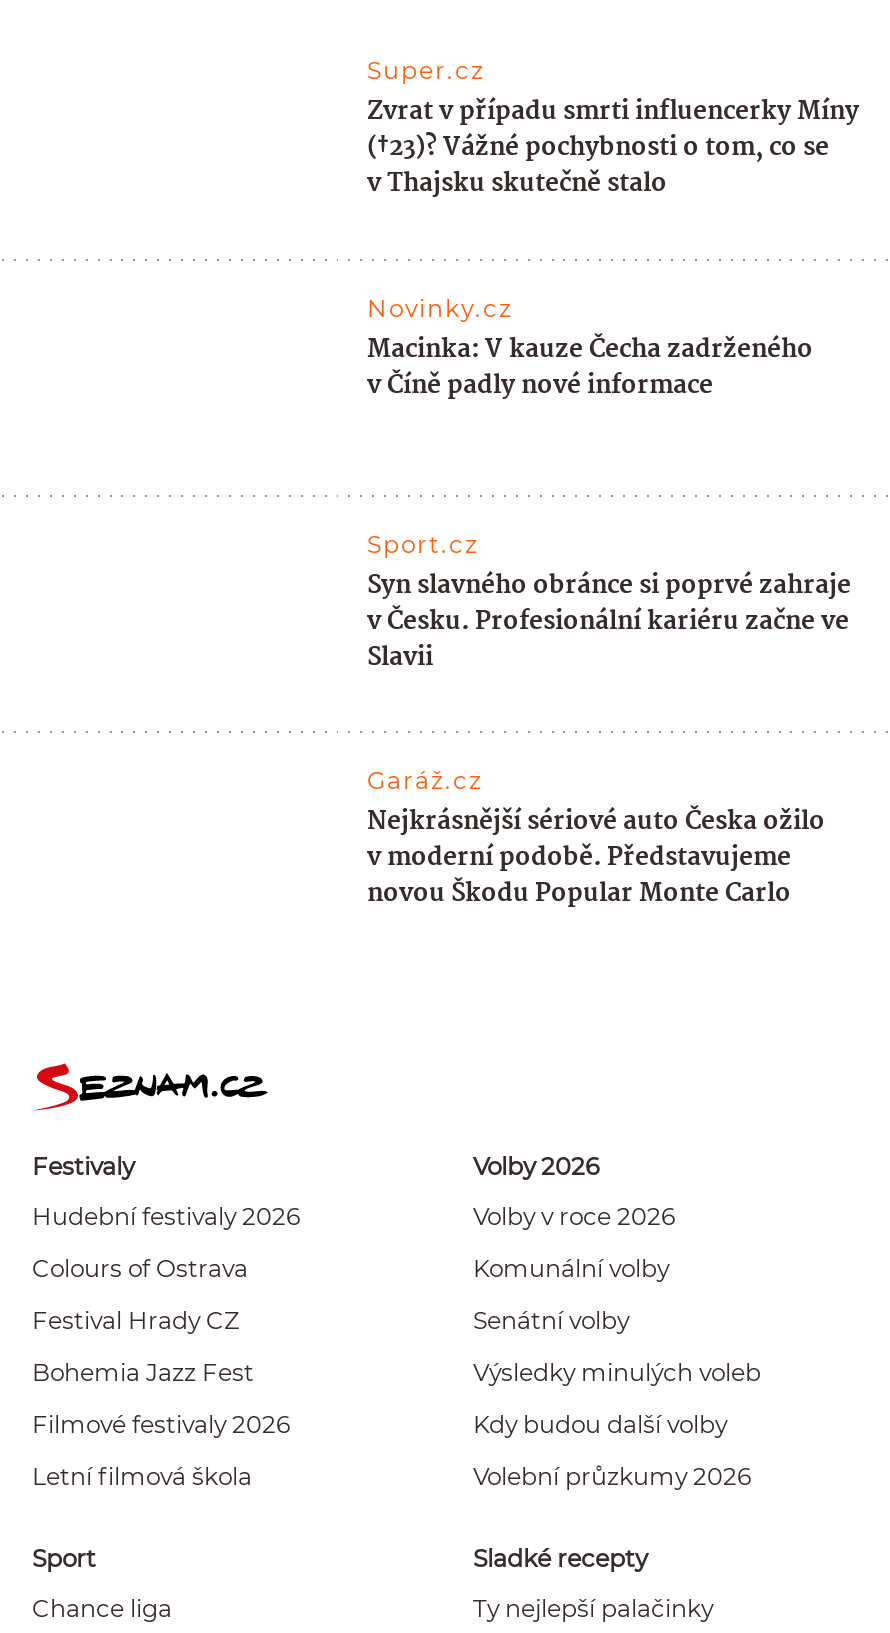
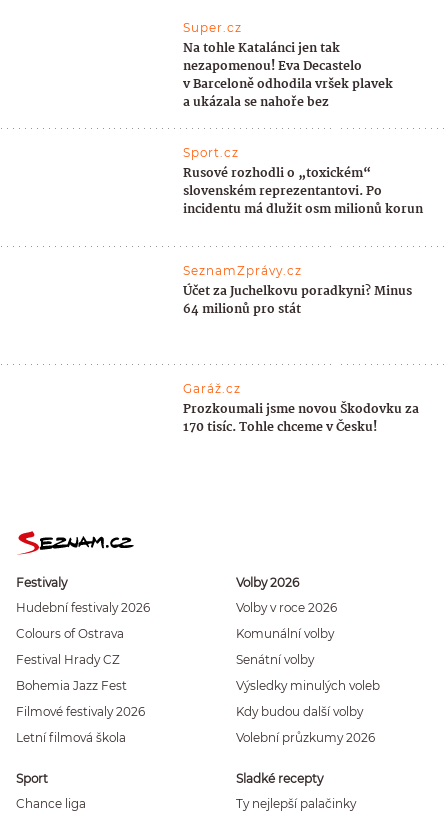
[367,92,859,406] Zvrat v případu smrti influencerky Míny | (†23)? Vážné pochybnosti o tom, co se | v Thajsku skutečně stalo | Novinky.cz | Macinka: V kauze Čecha zadrženého | v Číně padly nové informace -> [183,38,393,113] Na tohle Katalánci jen tak | nezapomenou! Eva Decastelo | v Barceloně odhodila vršek plavek | a ukázala se nahoře bez
moved [367,529,479,559] -> [183,145,239,160]: Sport.cz
[367,565,851,679] Syn slavného obránce si poprvé zahraje | v Česku. Profesionální kariéru začne ve | Slavii -> [183,163,423,320] Rusové rozhodli o „toxickém“ | slovenském reprezentantovi. Po | incidentu má dlužit osm milionů korun | SeznamZprávy.cz | Účet za Juchelkovu poradkyni? Minus | 64 milionů pro stát
[367,801,825,915] Nejkrásnější sériové auto Česka ožilo | v moderní podobě. Představujeme | novou Škodu Popular Monte Carlo -> [183,399,419,438] Prozkoumali jsme novou Škodovku za | 170 tisíc. Tohle chceme v Česku!

